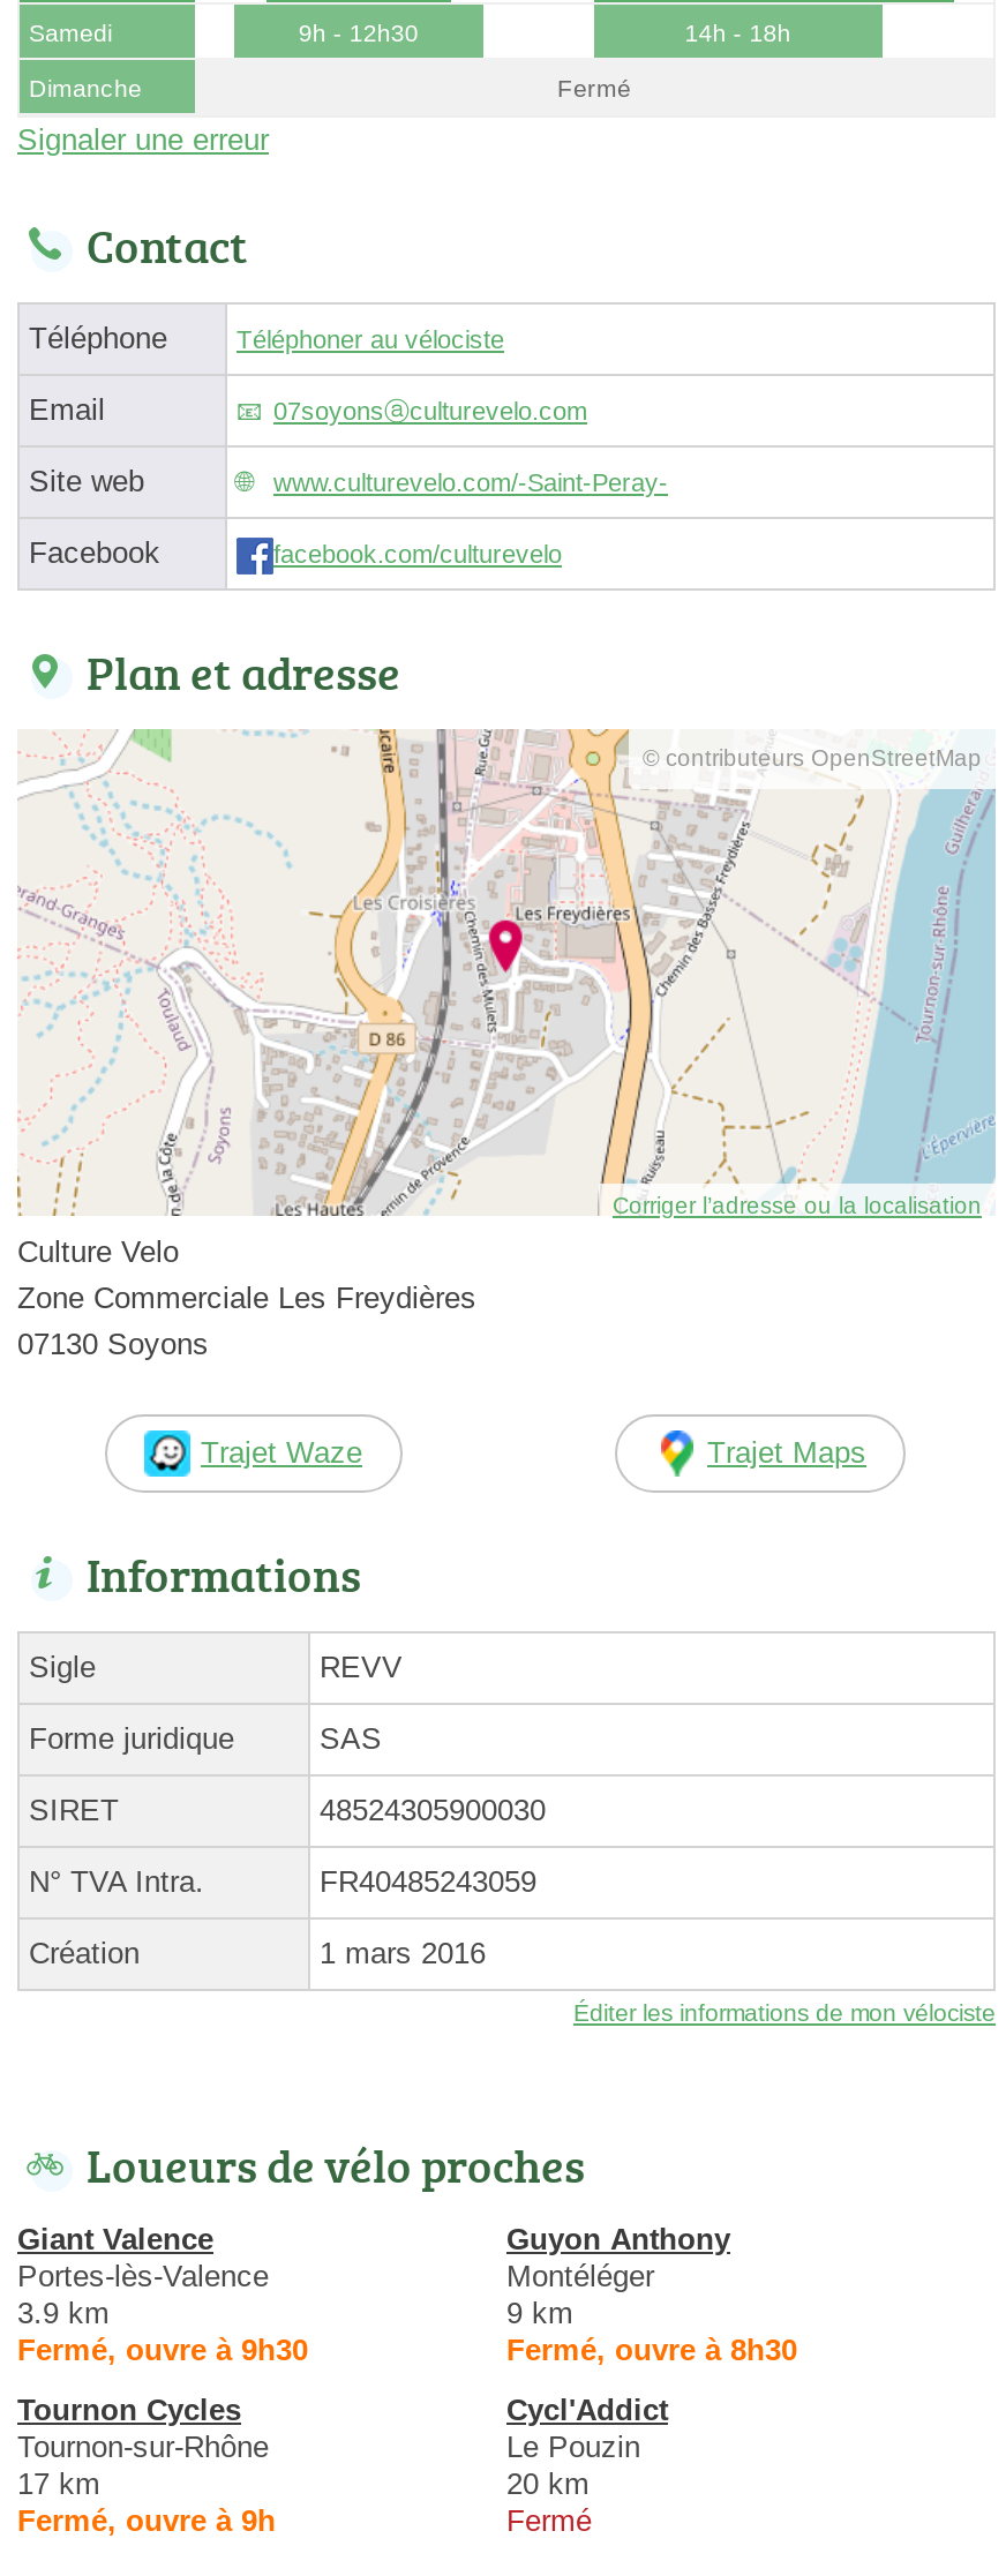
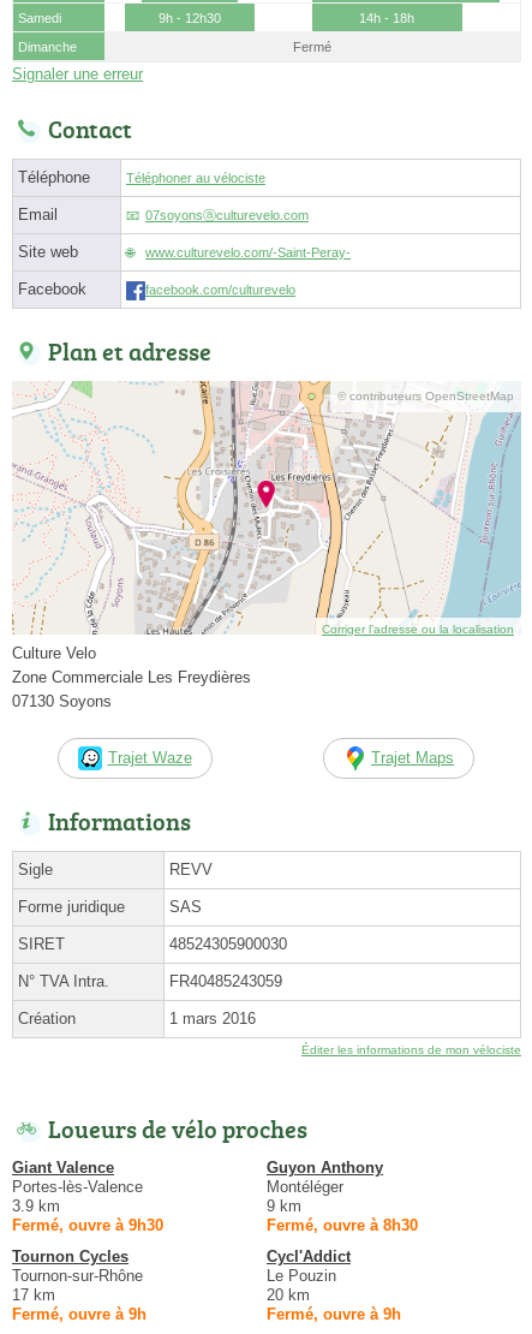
[506,2503,592,2538] Fermé -> [267,1305,401,1323] Fermé, ouvre à 9h

